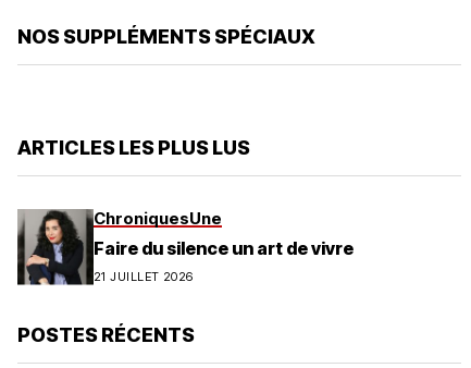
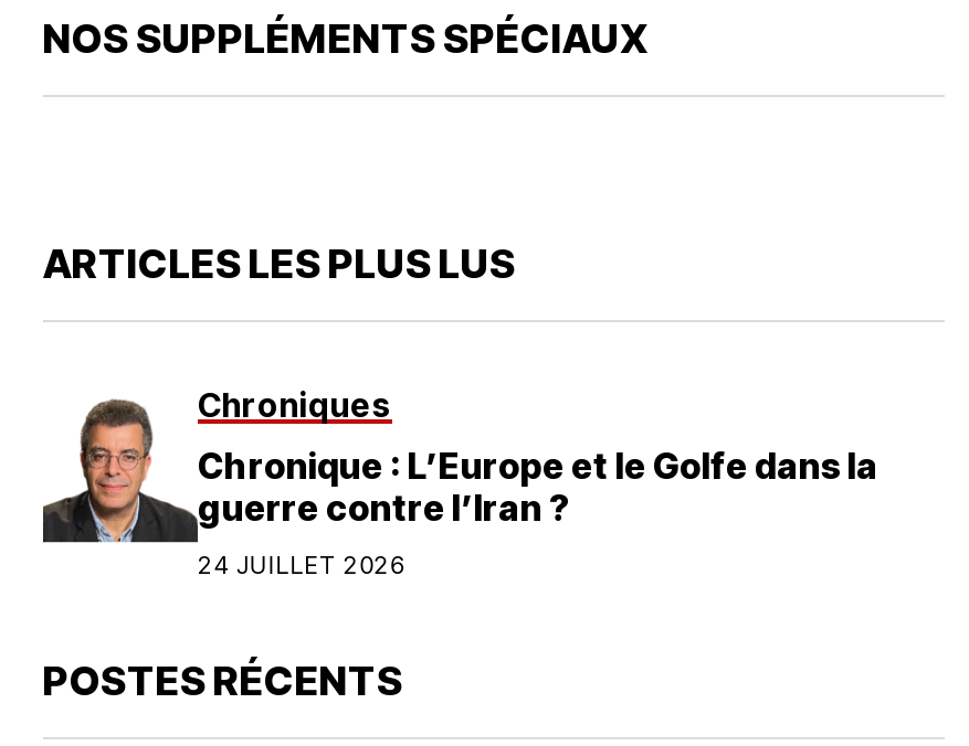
[16,208,354,285] [image] | ChroniquesUne | Faire du silence un art de vivre | 21 JUILLET 2026 -> [43,383,878,580] [image] | Chroniques | Chronique : L’Europe et le Golfe dans la | guerre contre l’Iran ? | 24 JUILLET 2026

